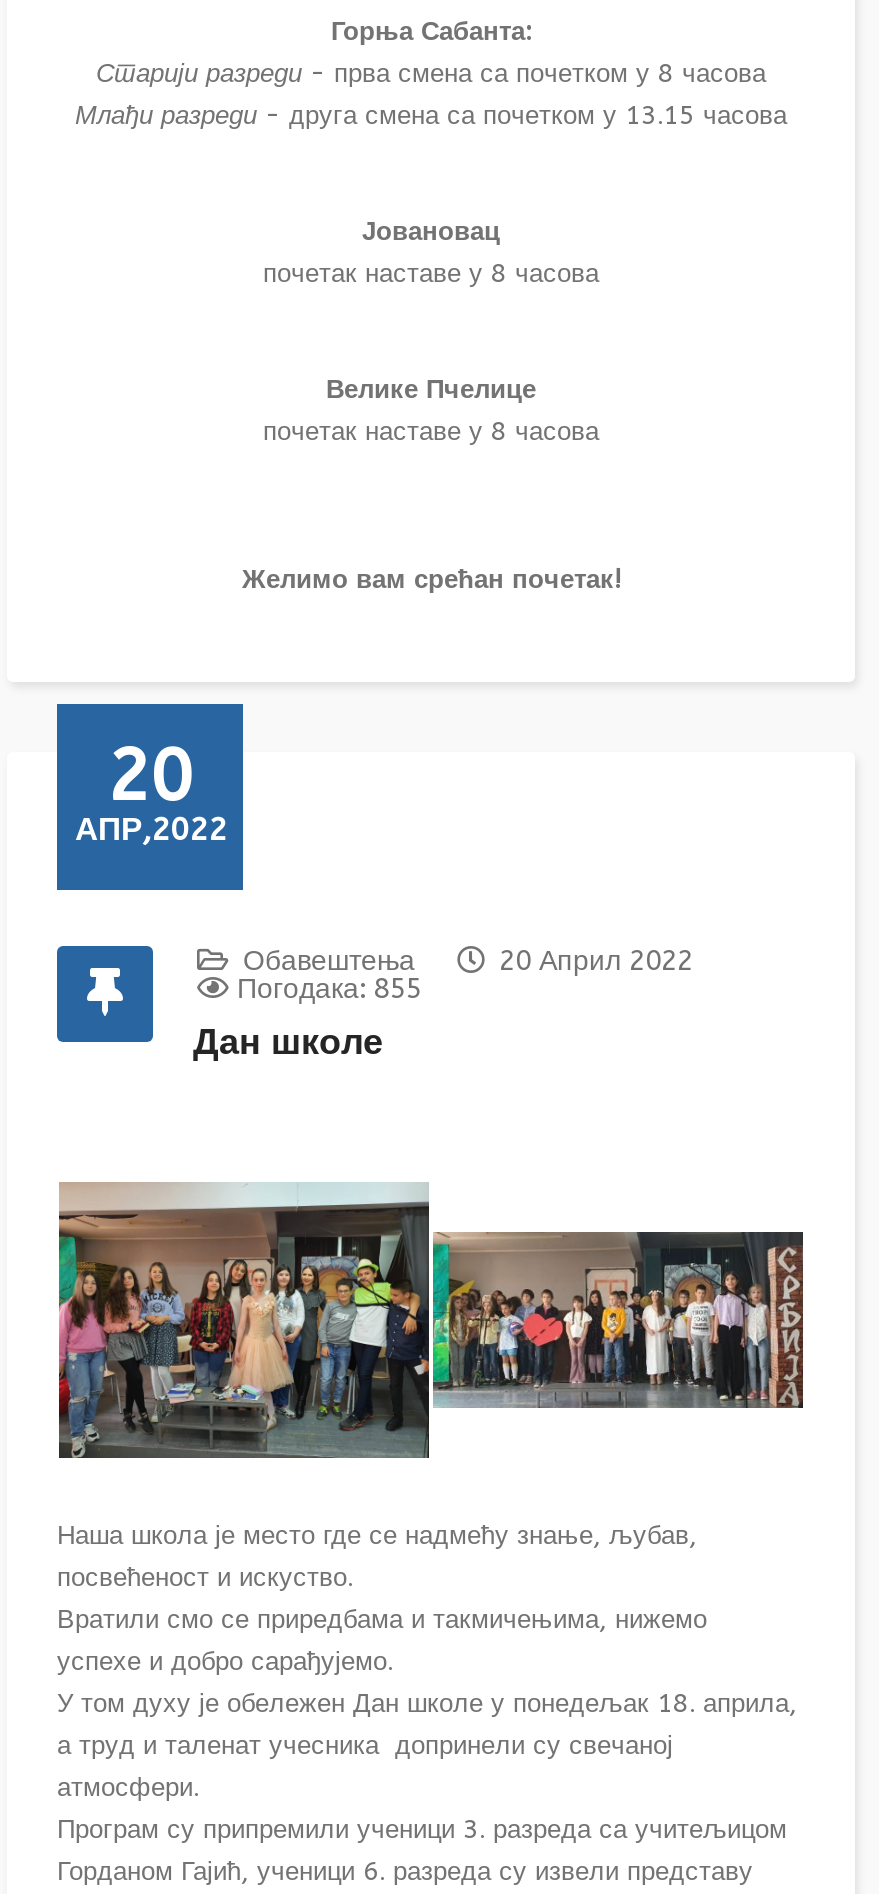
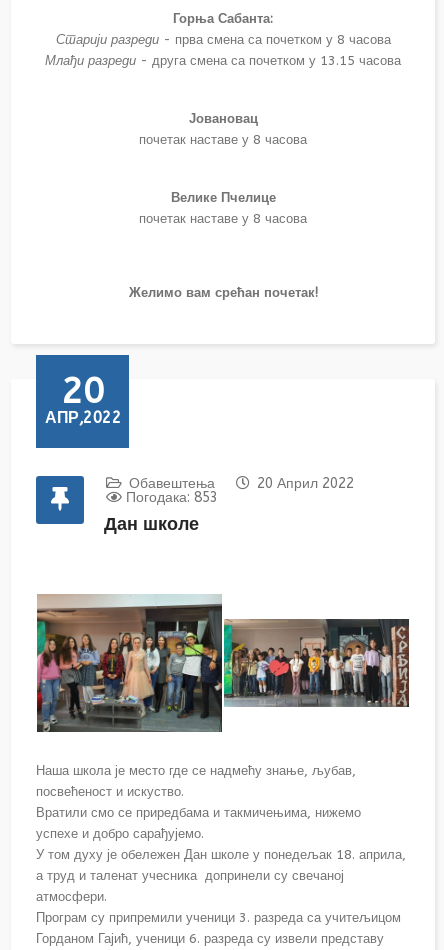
[237,971,421,1005] Погодака: 855 -> [126,488,218,505] Погодака: 853

